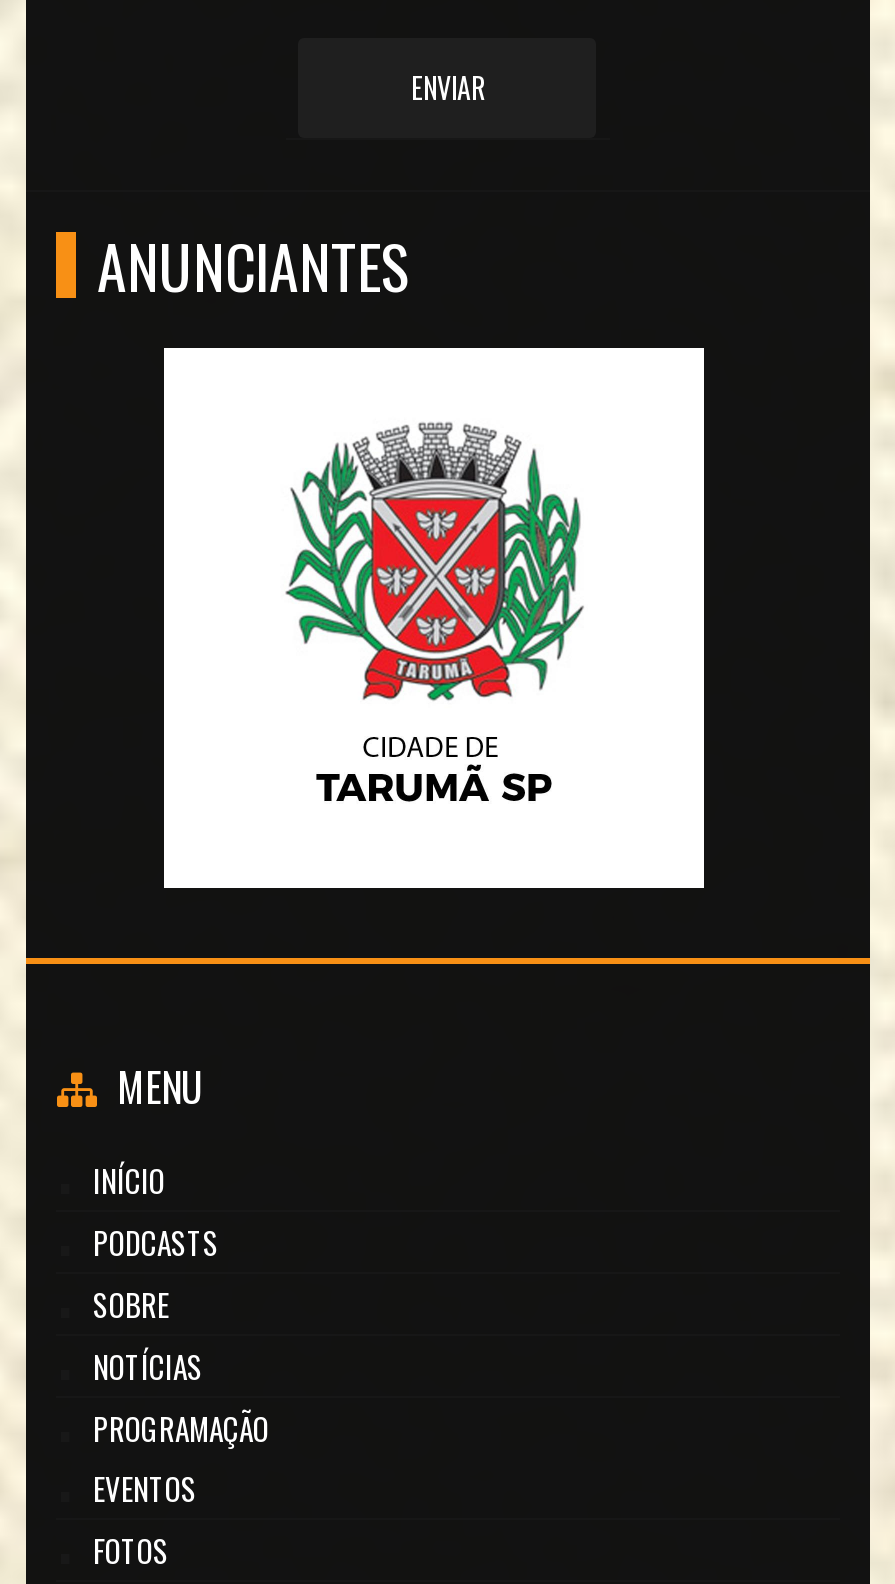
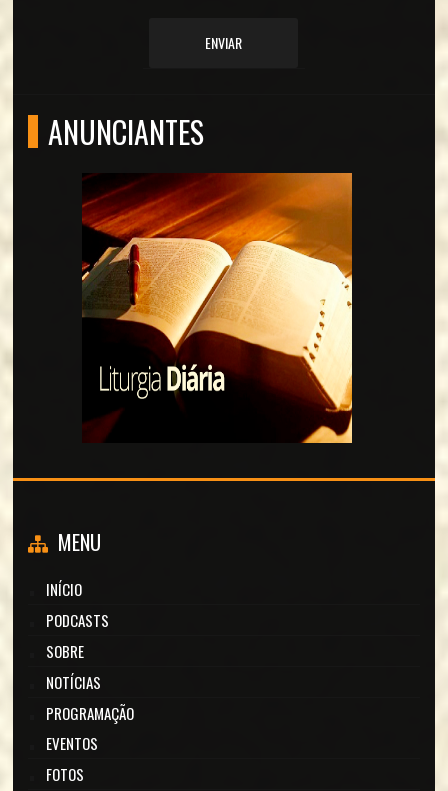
[162,346,706,890] [image] -> [81,172,353,444] [image]

